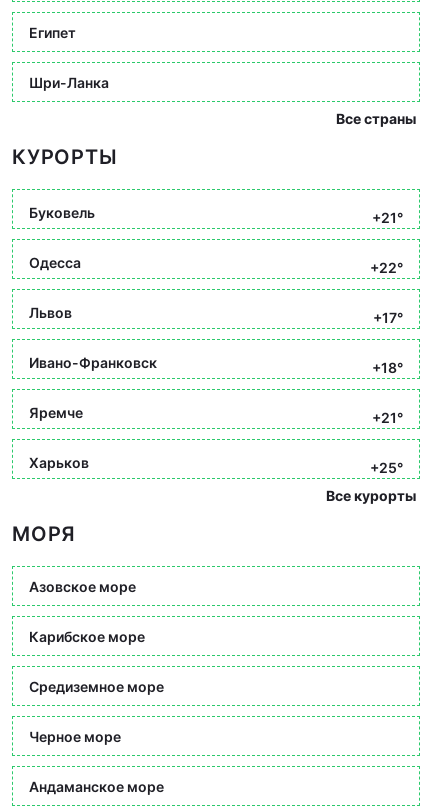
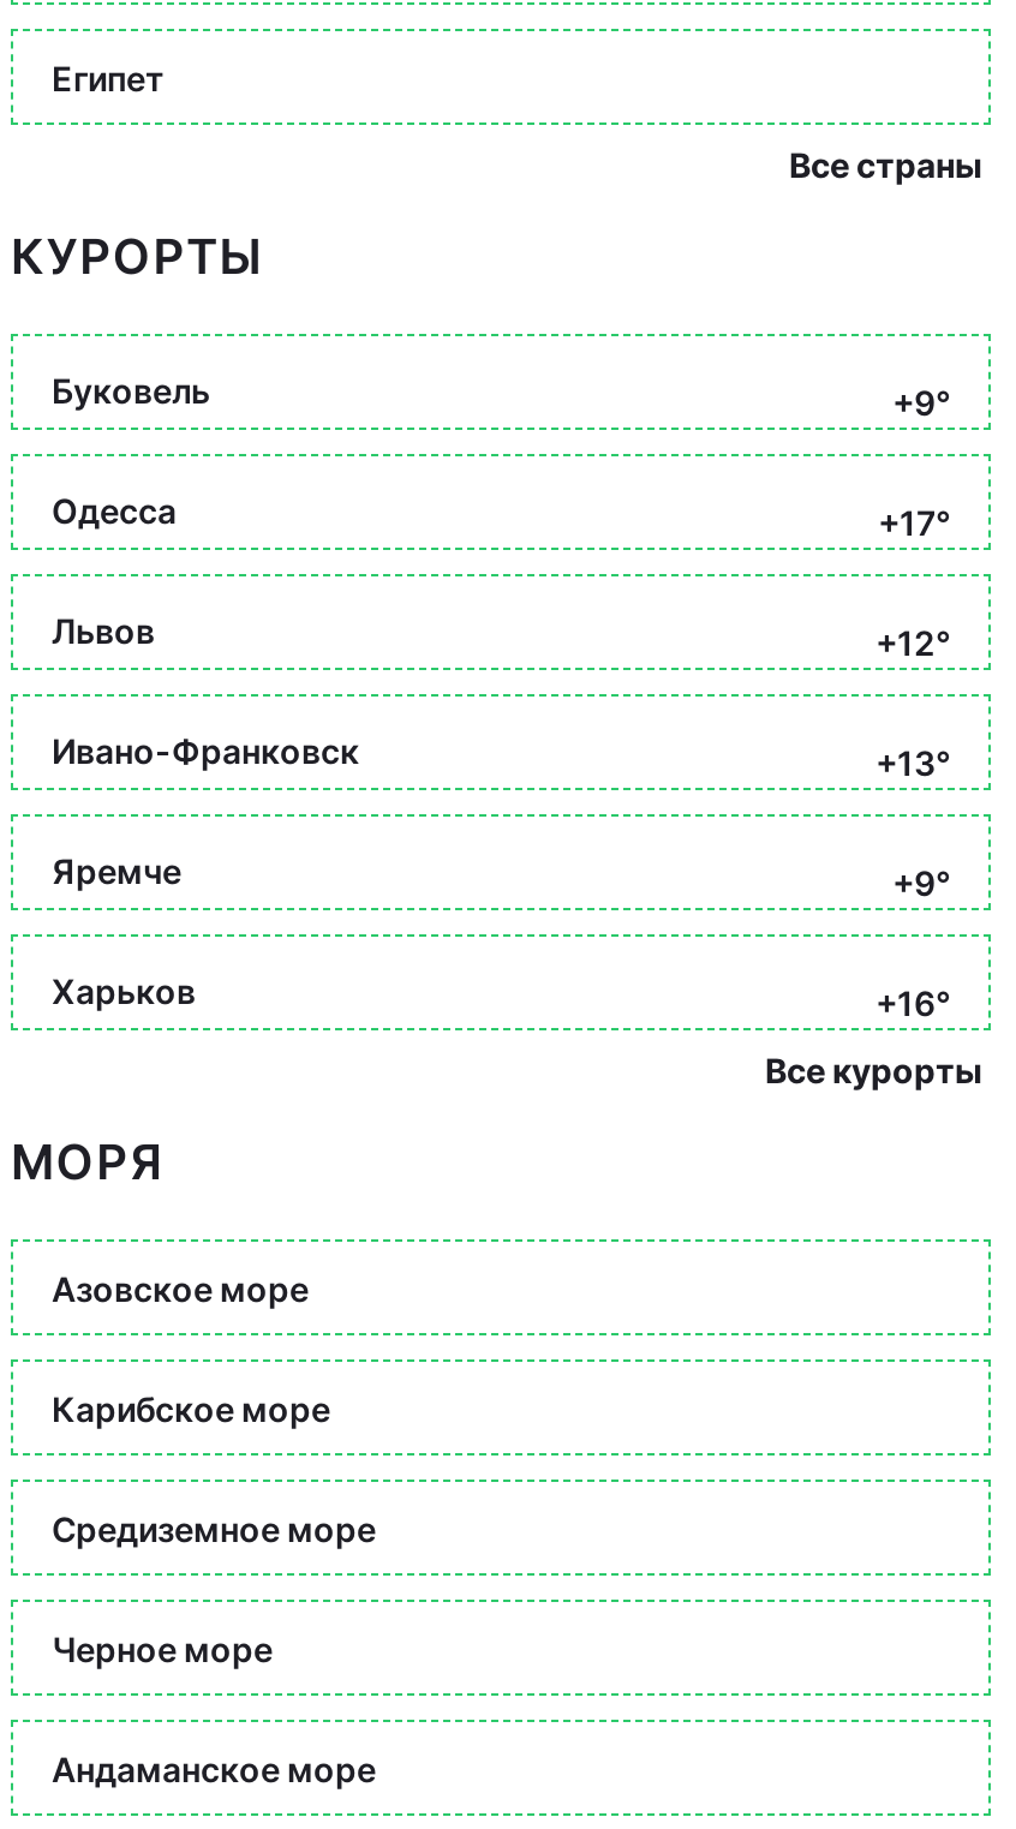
[29,73,109,90] Шри-Ланка -> none
[372,209,403,226] +21° -> [892,382,950,423] +9°
[370,259,403,276] +22° -> [878,502,950,543] +17°
[373,309,403,326] +17° -> [875,622,950,663] +12°
[372,359,403,376] +18° -> [875,742,950,783] +13°
[372,409,403,426] +21° -> [892,862,950,903] +9°
[370,459,403,476] +25° -> [875,982,950,1023] +16°

